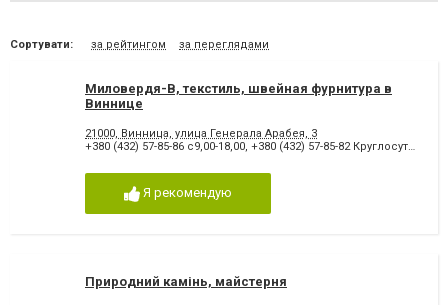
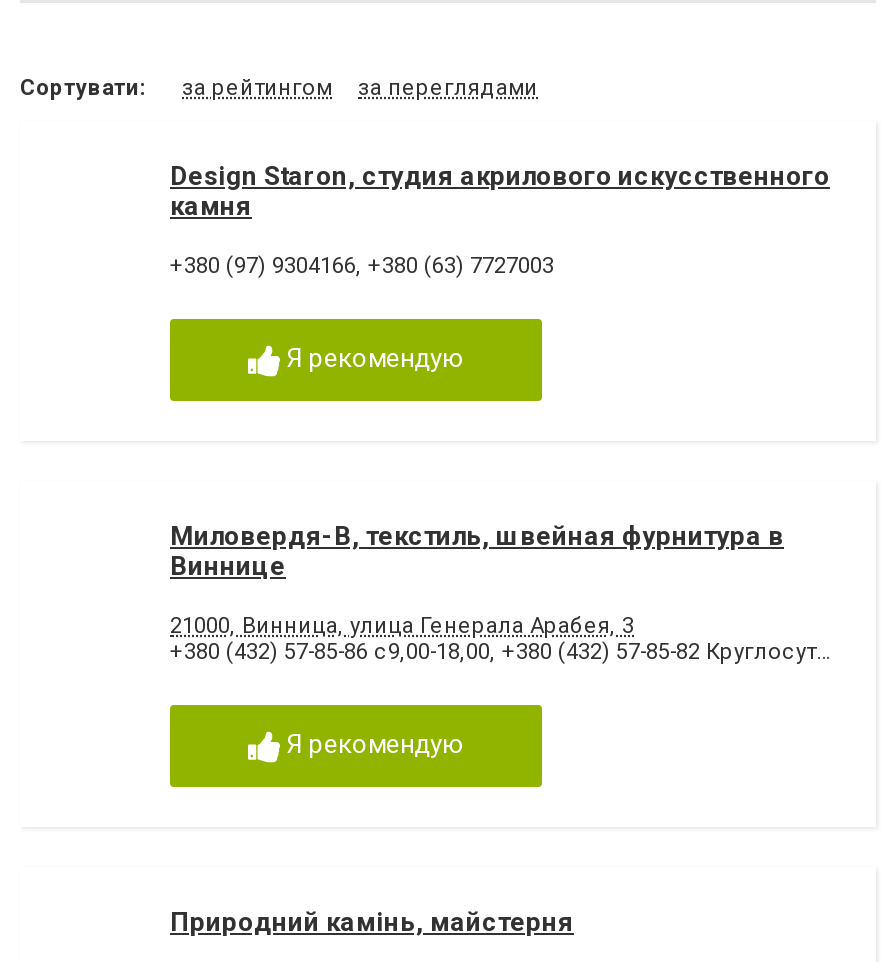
none -> [170,161,830,373] Design Staron, студия акрилового искусственного | камня | +380 (97) 9304166, +380 (63) 7727003 | Я рекомендую

